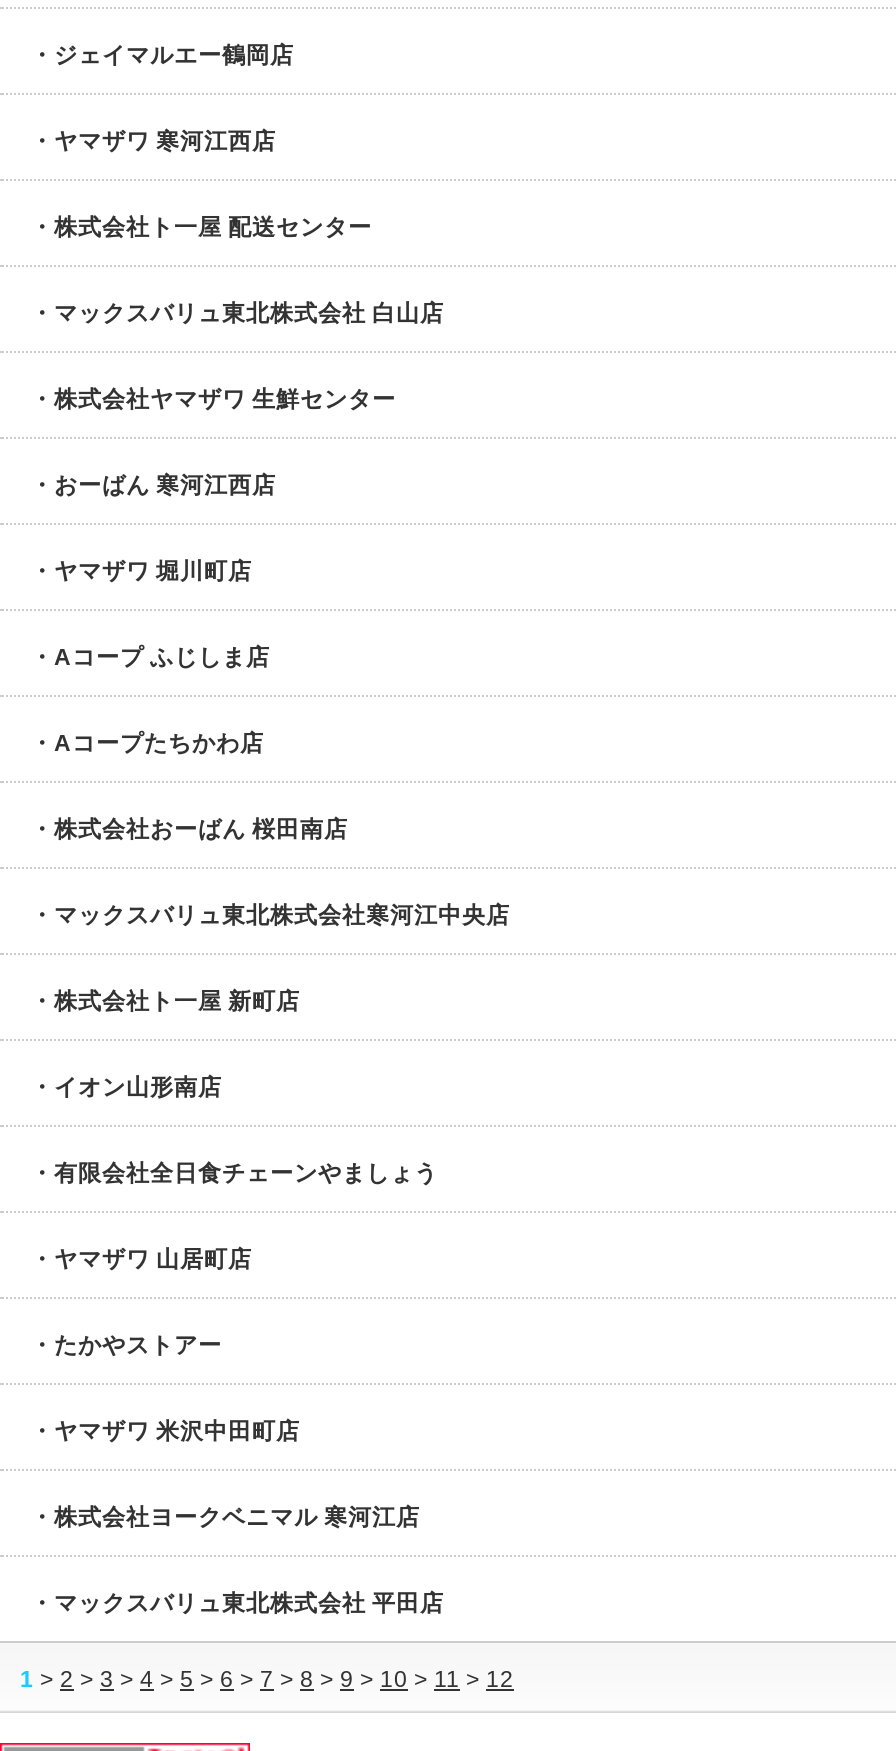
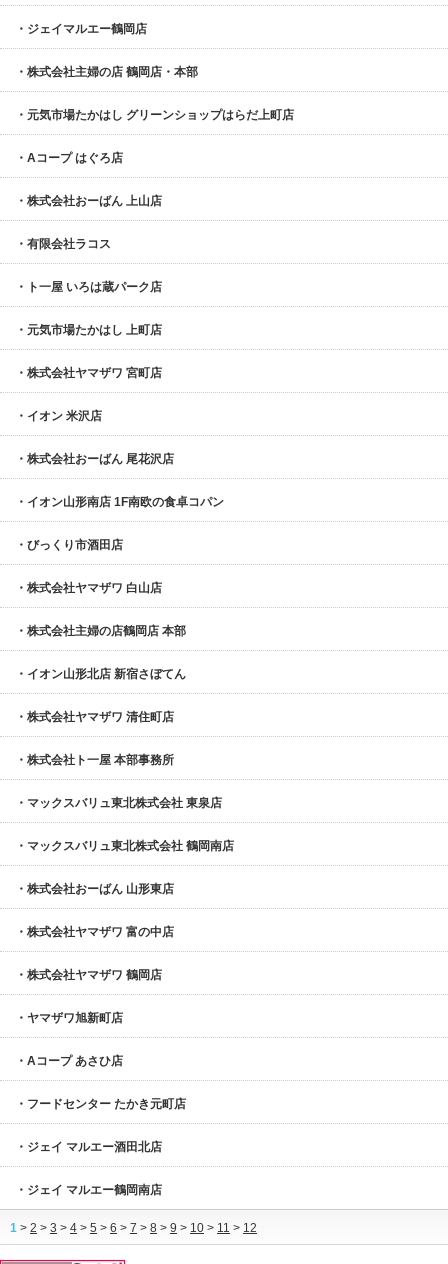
[30,127,510,1615] ・ヤマザワ 寒河江西店 | ・株式会社ト一屋 配送センター | ・マックスバリュ東北株式会社 白山店 | ・株式会社ヤマザワ 生鮮センター | ・おーばん 寒河江西店 | ・ヤマザワ 堀川町店 | ・Aコープ ふじしま店 | ・Aコープたちかわ店 | ・株式会社おーばん 桜田南店 | ・マックスバリュ東北株式会社寒河江中央店 | ・株式会社ト一屋 新町店 | ・イオン山形南店 | ・有限会社全日食チェーンやましょう | ・ヤマザワ 山居町店 | ・たかやストアー | ・ヤマザワ 米沢中田町店 | ・株式会社ヨークベニマル 寒河江店 | ・マックスバリュ東北株式会社 平田店 -> [15,65,294,1196] ・株式会社主婦の店 鶴岡店・本部 | ・元気市場たかはし グリーンショップはらだ上町店 | ・Aコープ はぐろ店 | ・株式会社おーばん 上山店 | ・有限会社ラコス | ・ト一屋 いろは蔵パーク店 | ・元気市場たかはし 上町店 | ・株式会社ヤマザワ 宮町店 | ・イオン 米沢店 | ・株式会社おーばん 尾花沢店 | ・イオン山形南店 1F南欧の食卓コパン | ・びっくり市酒田店 | ・株式会社ヤマザワ 白山店 | ・株式会社主婦の店鶴岡店 本部 | ・イオン山形北店 新宿さぼてん | ・株式会社ヤマザワ 清住町店 | ・株式会社ト一屋 本部事務所 | ・マックスバリュ東北株式会社 東泉店 | ・マックスバリュ東北株式会社 鶴岡南店 | ・株式会社おーばん 山形東店 | ・株式会社ヤマザワ 富の中店 | ・株式会社ヤマザワ 鶴岡店 | ・ヤマザワ旭新町店 | ・Aコープ あさひ店 | ・フードセンター たかき元町店 | ・ジェイ マルエー酒田北店 | ・ジェイ マルエー鶴岡南店

